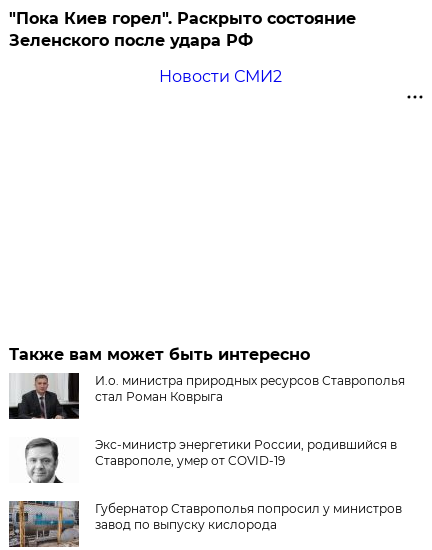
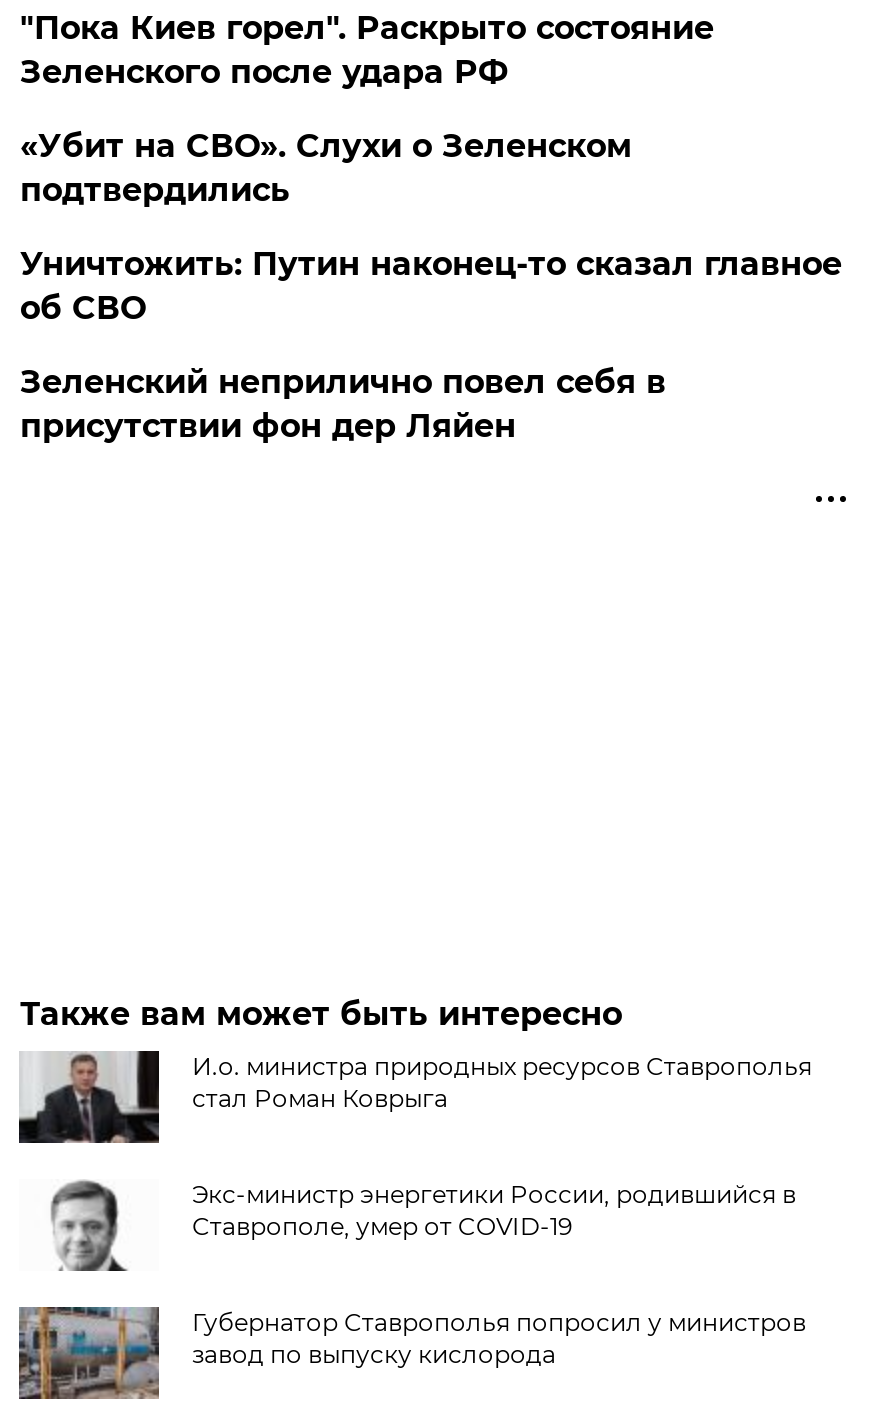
[159,67,282,86] Новости СМИ2 -> [20,127,842,445] «Убит на СВО». Слухи о Зеленском | подтвердились | Уничтожить: Путин наконец-то сказал главное | об СВО | Зеленский неприлично повел cебя в | присутствии фон дер Ляйен

